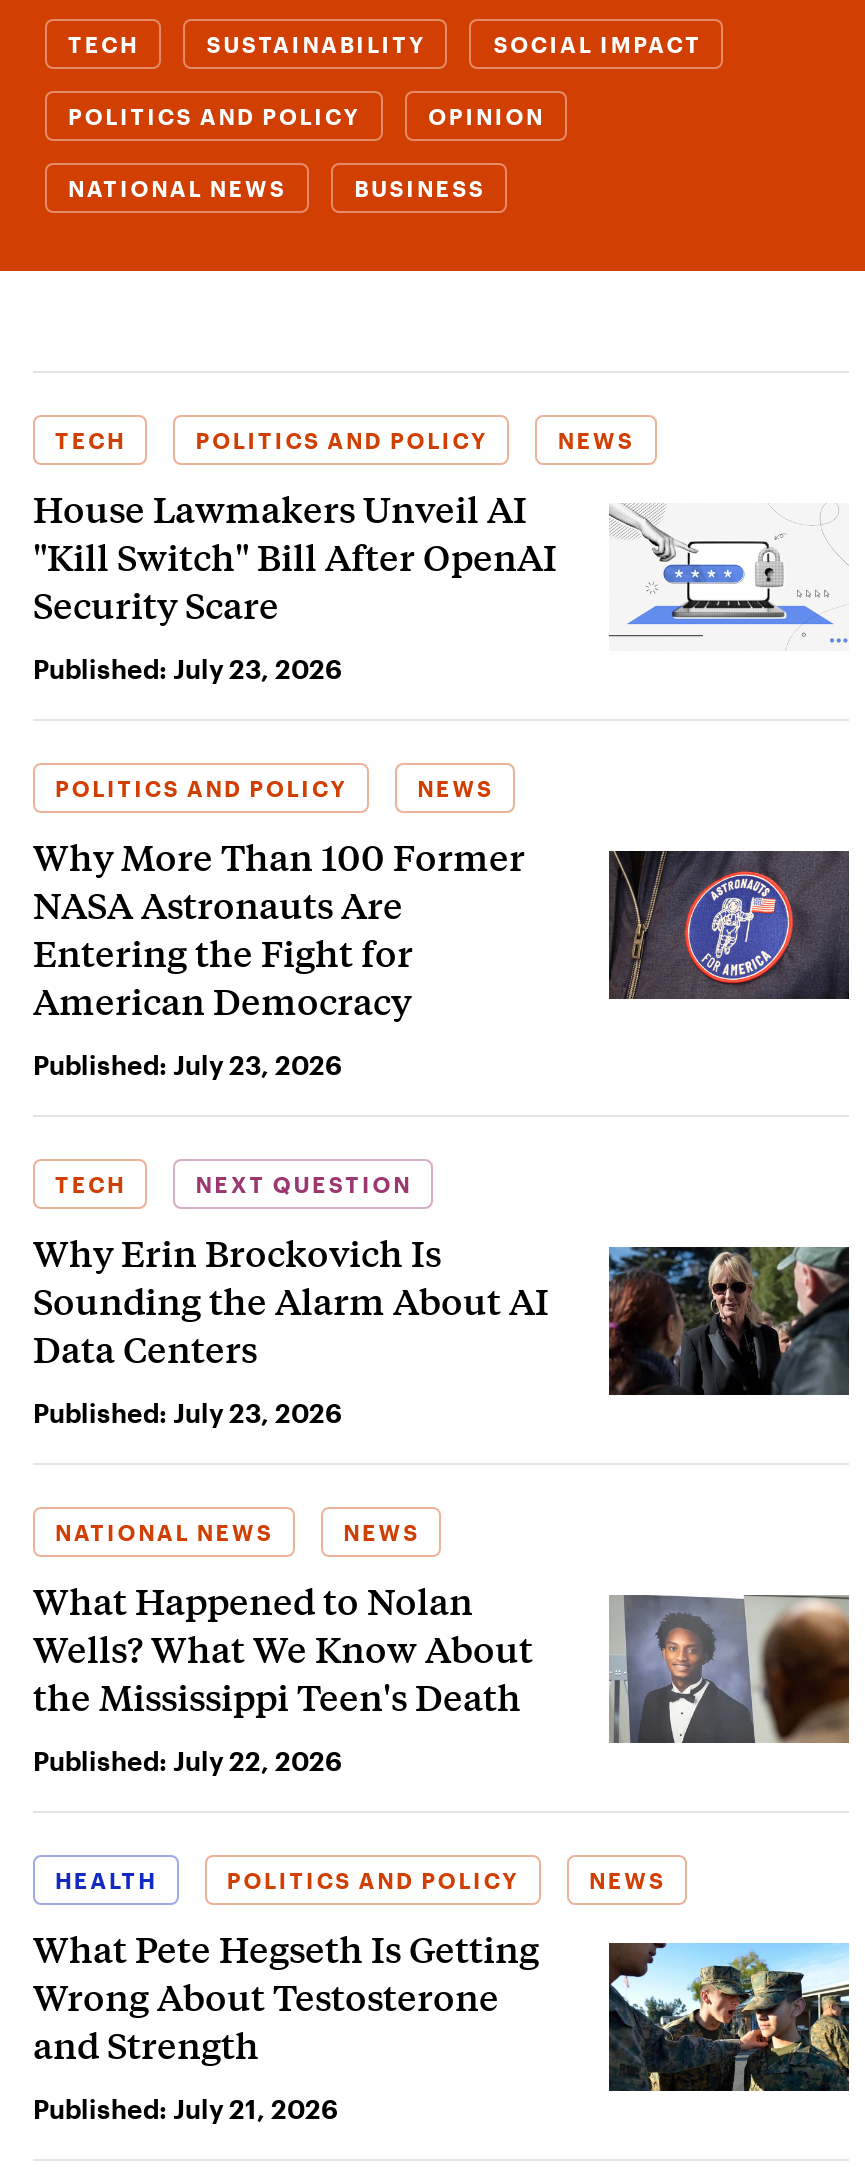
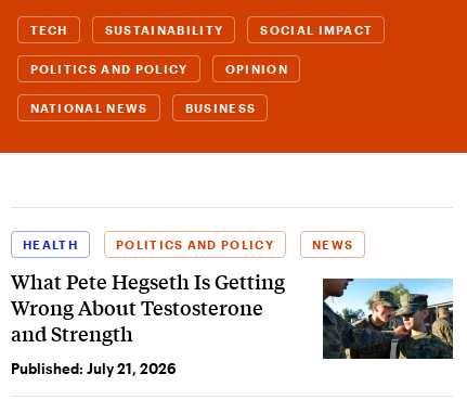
[55,427,634,453] TECH | POLITICS AND POLICY | NEWS -> none
[33,479,849,685] [image] | House Lawmakers Unveil AI | "Kill Switch" Bill After OpenAI | Security Scare | Published: July 23, 2026 -> none
[55,775,494,801] POLITICS AND POLICY | NEWS -> none
[33,827,525,1081] Why More Than 100 Former | NASA Astronauts Are | Entering the Fight for | American Democracy | Published: July 23, 2026 -> none
[607,849,851,1001] [image] -> none
[55,1171,412,1197] TECH | NEXT QUESTION -> none
[33,1223,851,1429] [image] | Why Erin Brockovich Is | Sounding the Alarm About AI | Data Centers | Published: July 23, 2026 -> none
[55,1519,420,1545] NATIONAL NEWS | NEWS -> none
[33,1571,851,1777] [image] | What Happened to Nolan | Wells? What We Know About | the Mississippi Teen's Death | Published: July 22, 2026 -> none

